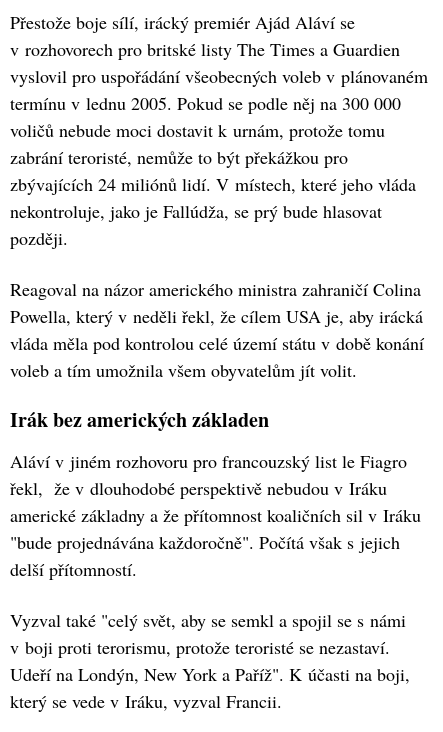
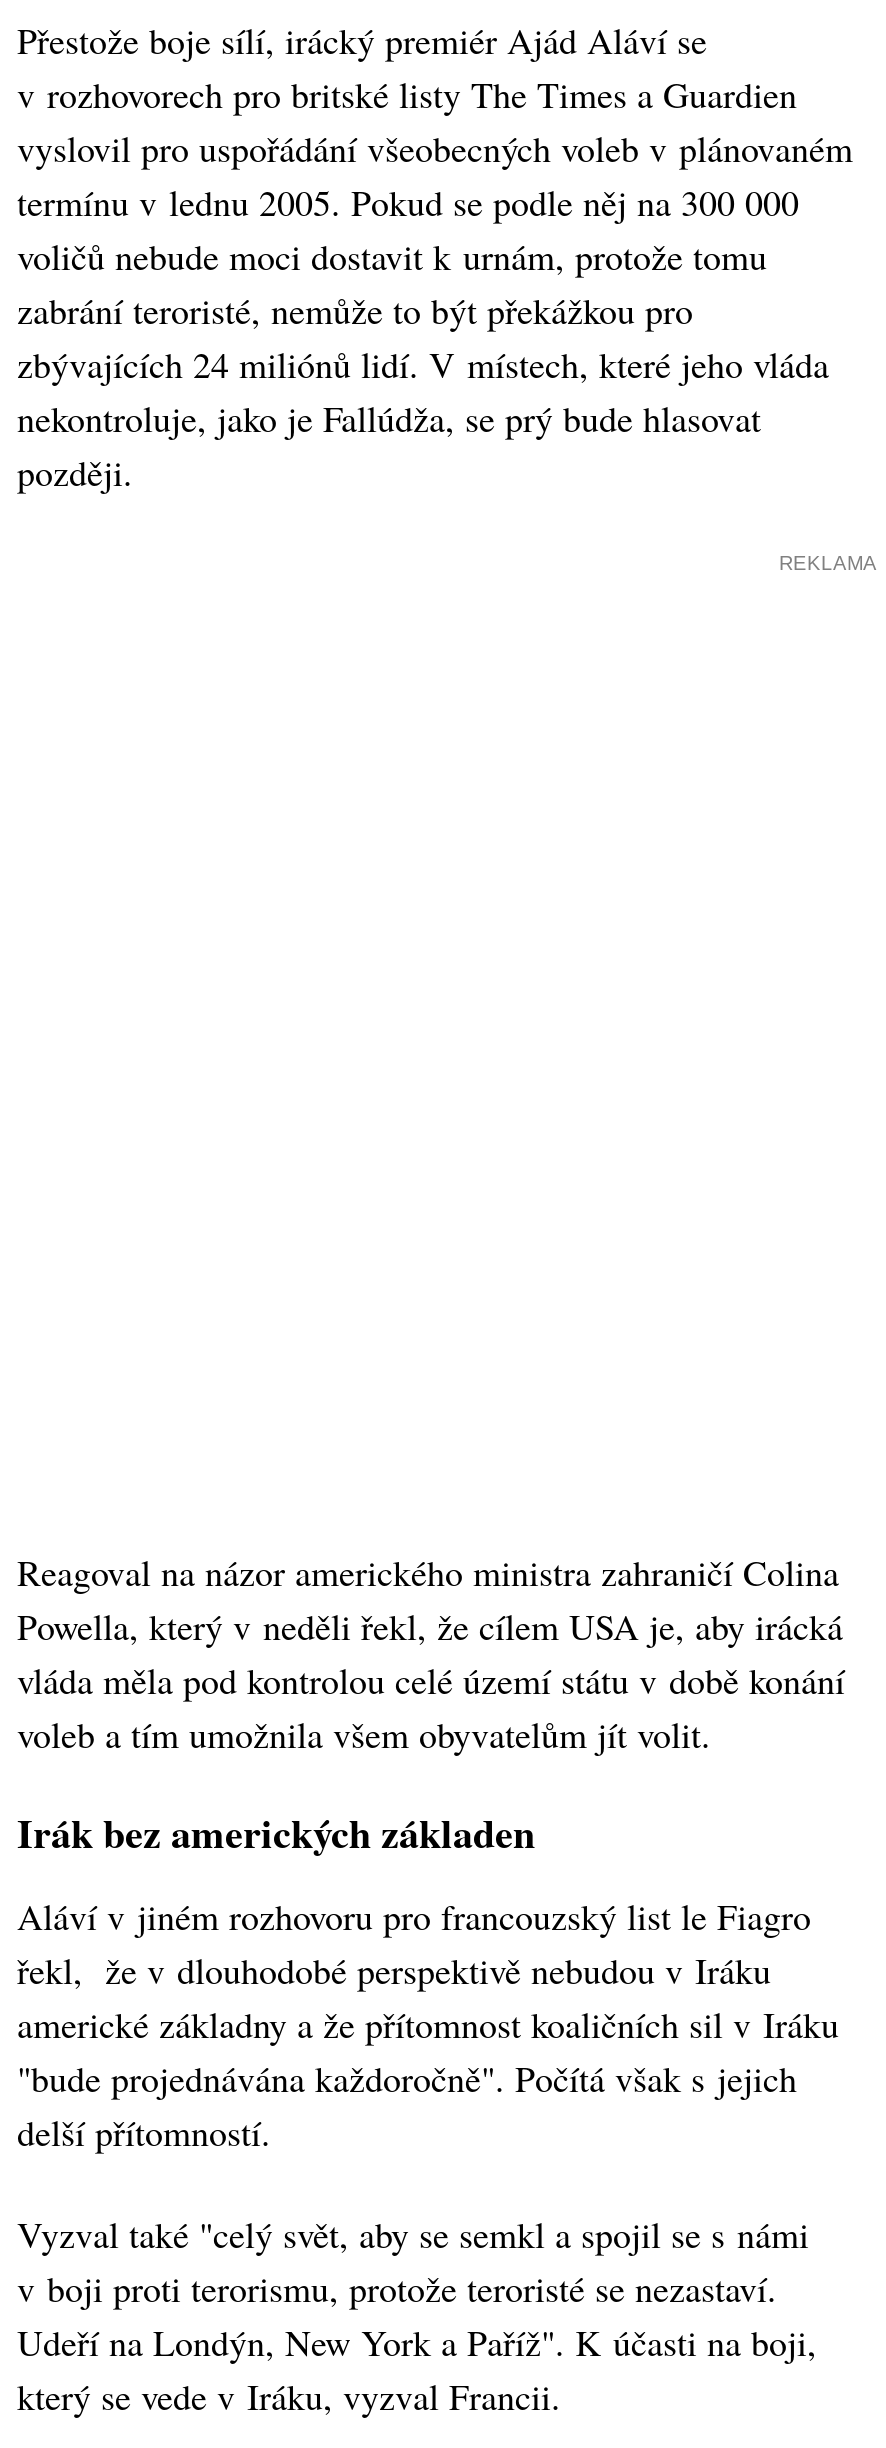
none -> [779,552,877,574] REKLAMA

